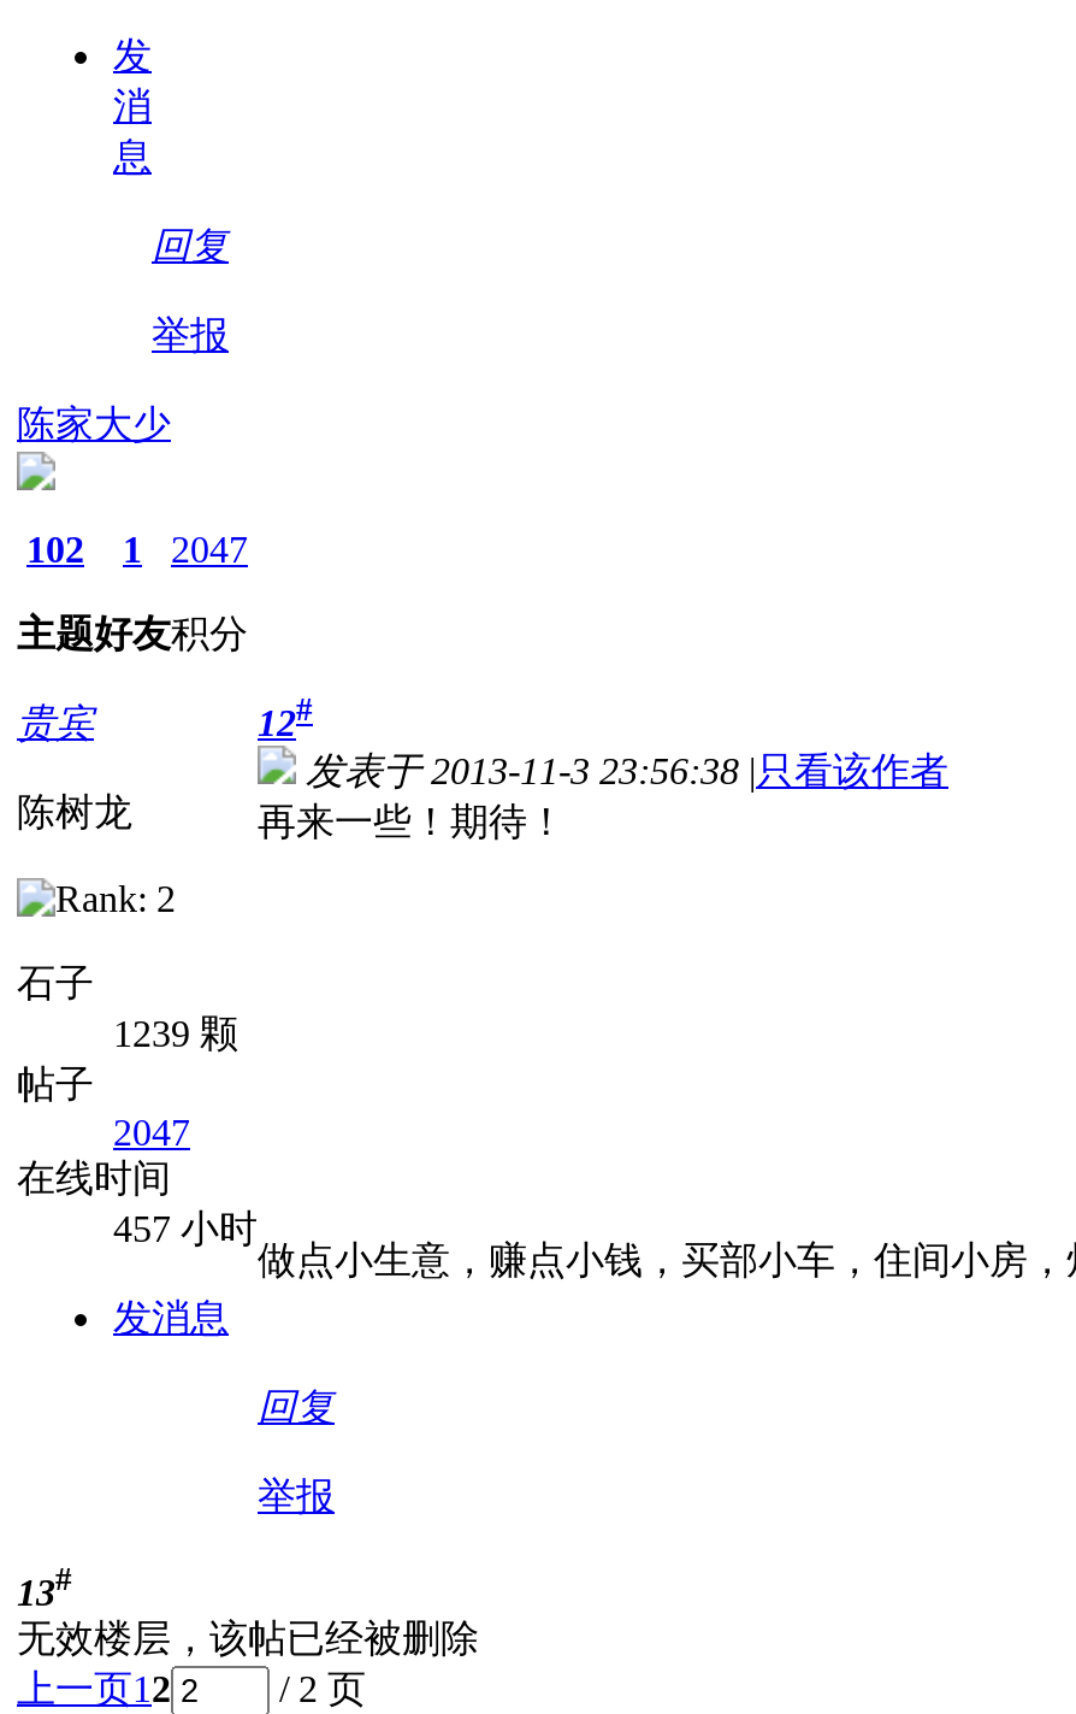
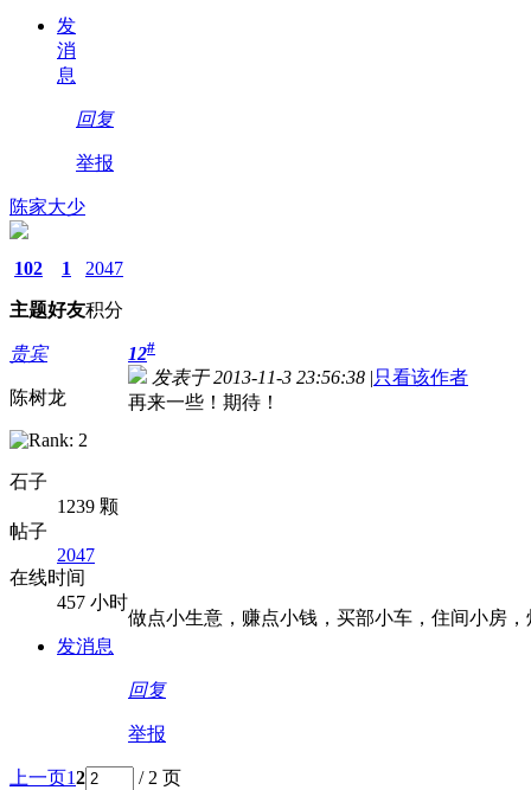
[17,1562,479,1659] 13# | 无效楼层，该帖已经被删除 -> none

